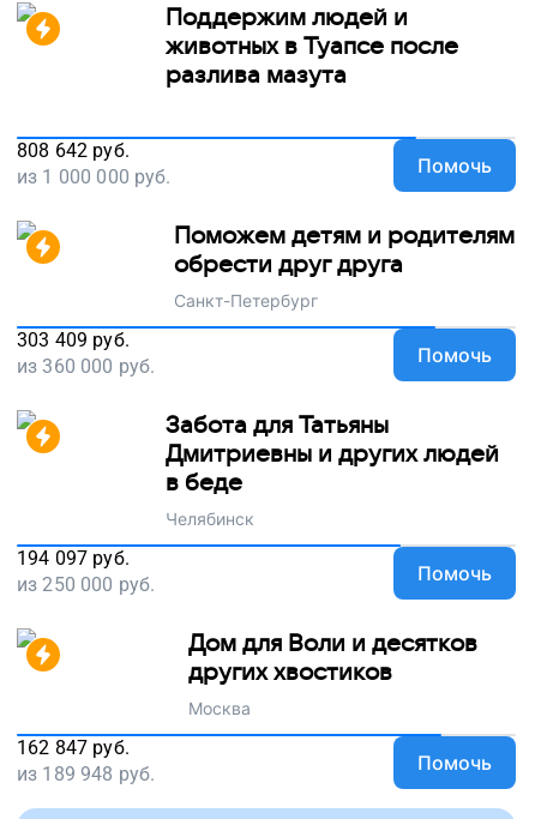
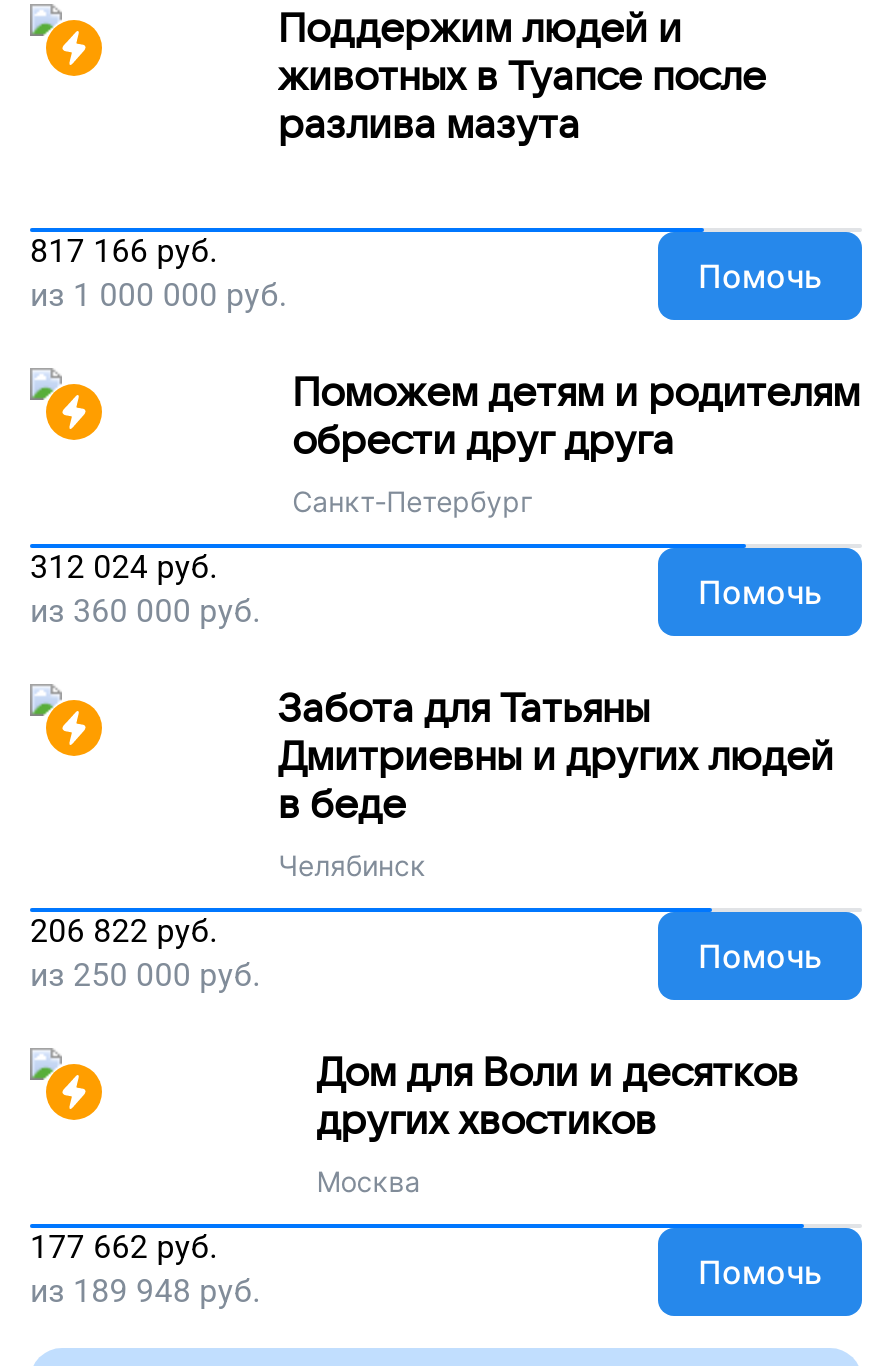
[17,139,129,162] 808 642 руб. -> [30,233,218,271] 817 166 руб.
[17,329,129,352] 303 409 руб. -> [30,549,218,587] 312 024 руб.
[17,547,129,570] 194 097 руб. -> [30,913,218,951] 206 822 руб.
[17,737,129,759] 162 847 руб. -> [30,1229,218,1267] 177 662 руб.

